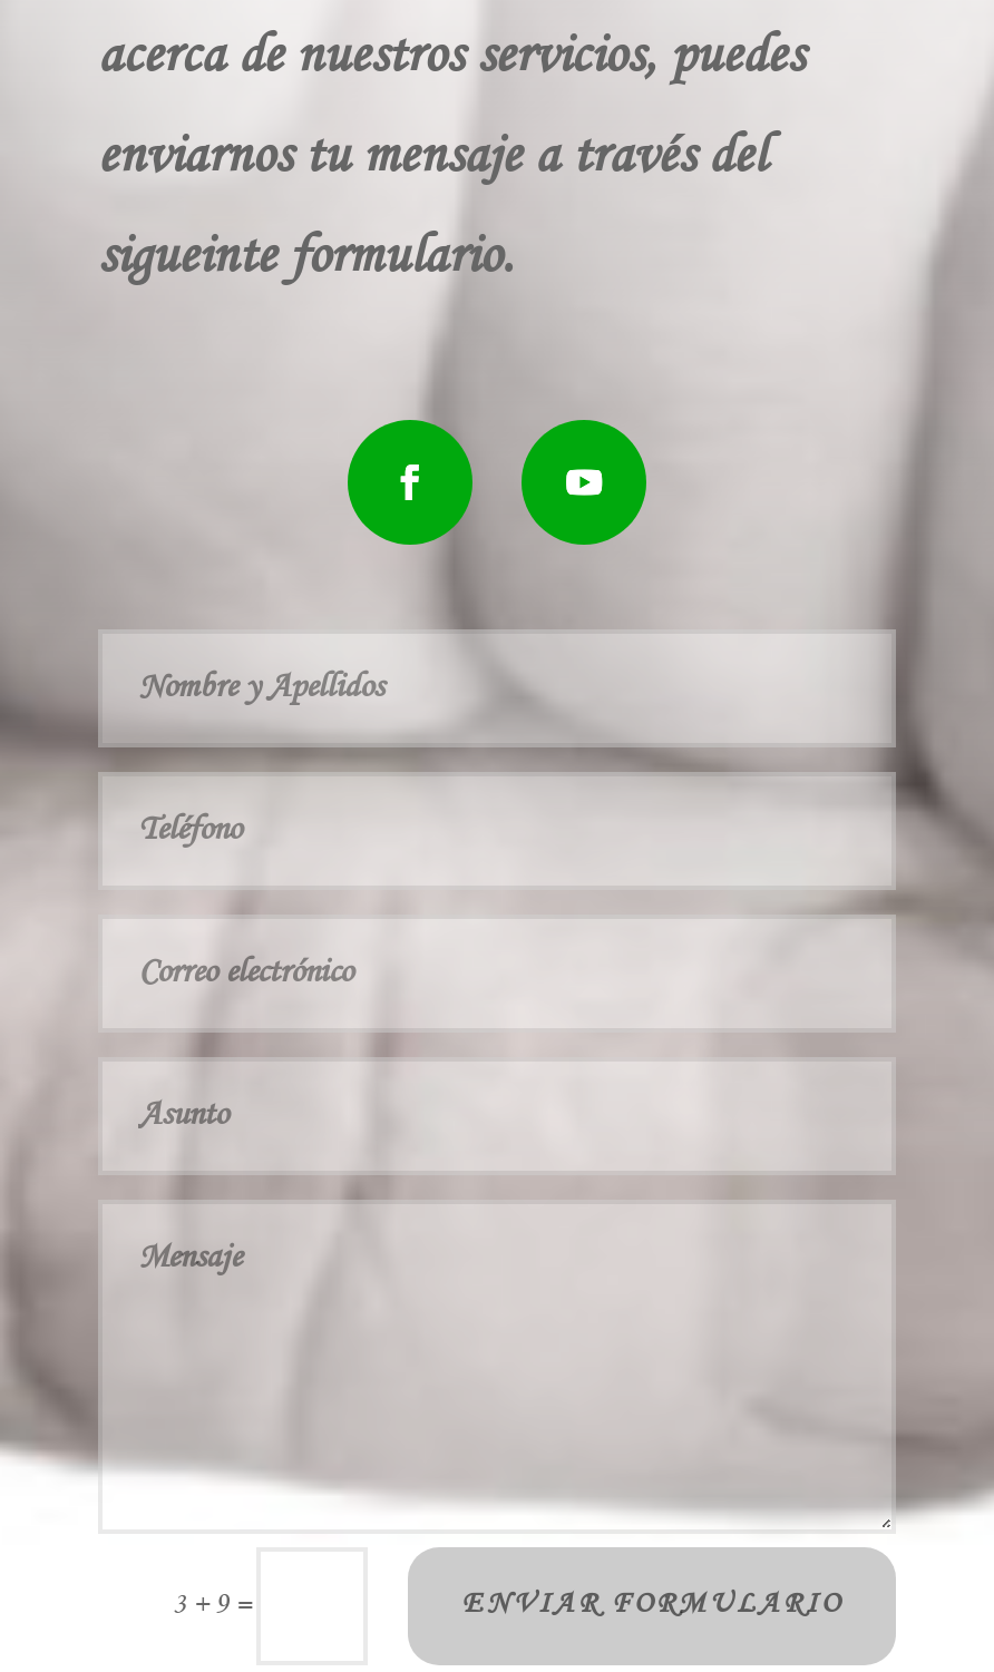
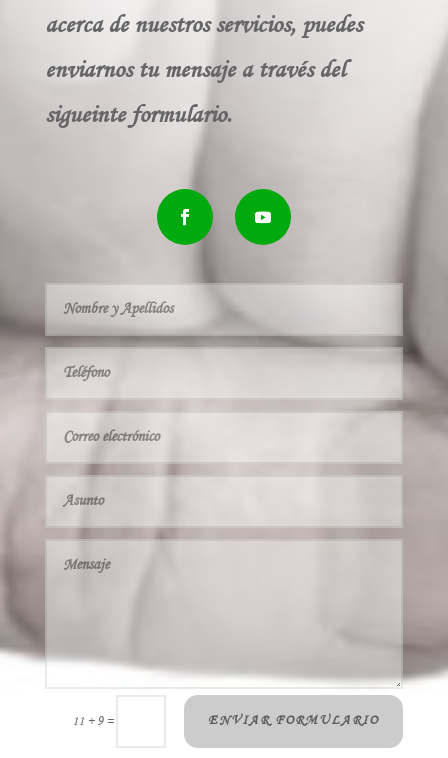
[172,1590,257,1623] 3 + 9 = -> [72,714,116,729] 11 + 9 =

